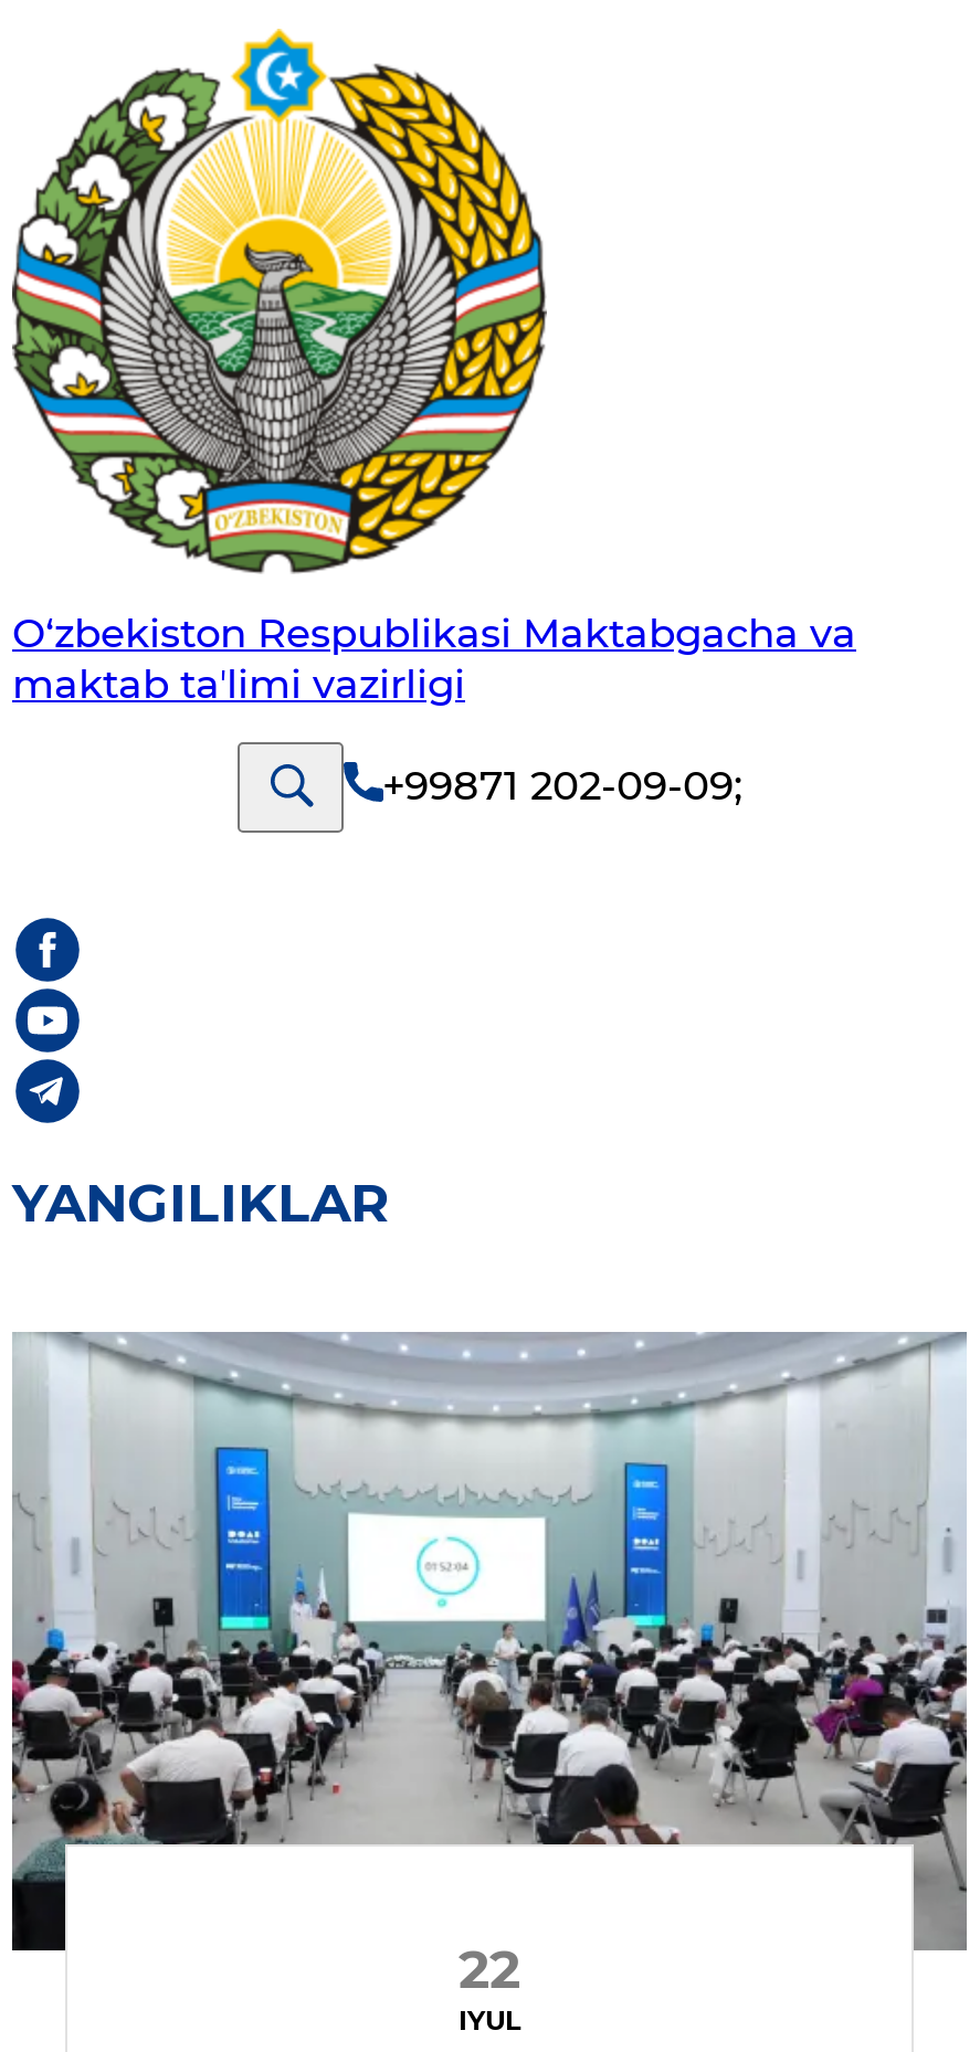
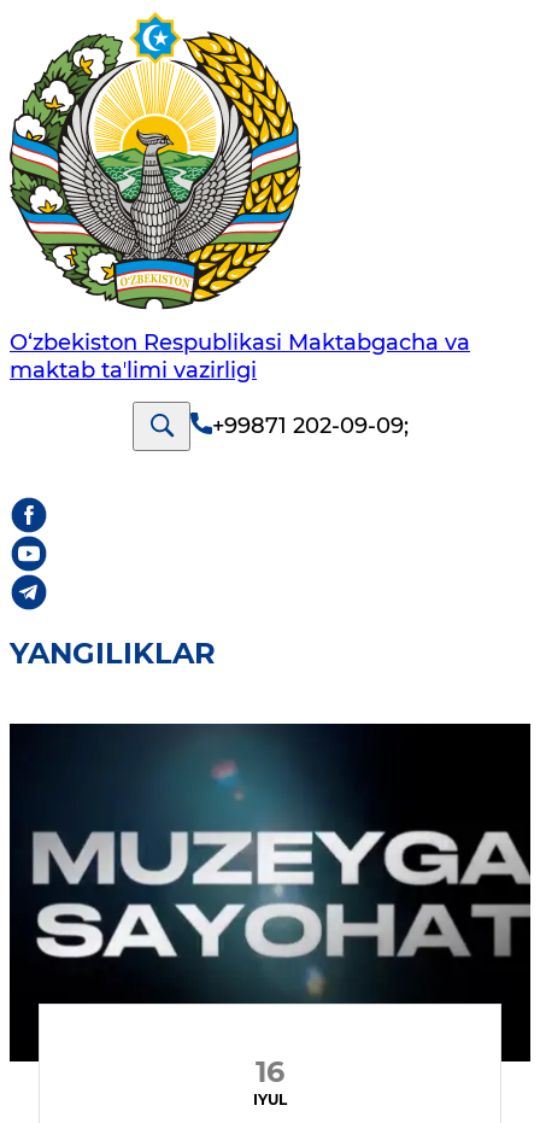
[10,1332,969,2001] [image] | 22 -> [8,723,532,1089] [image] | 16

